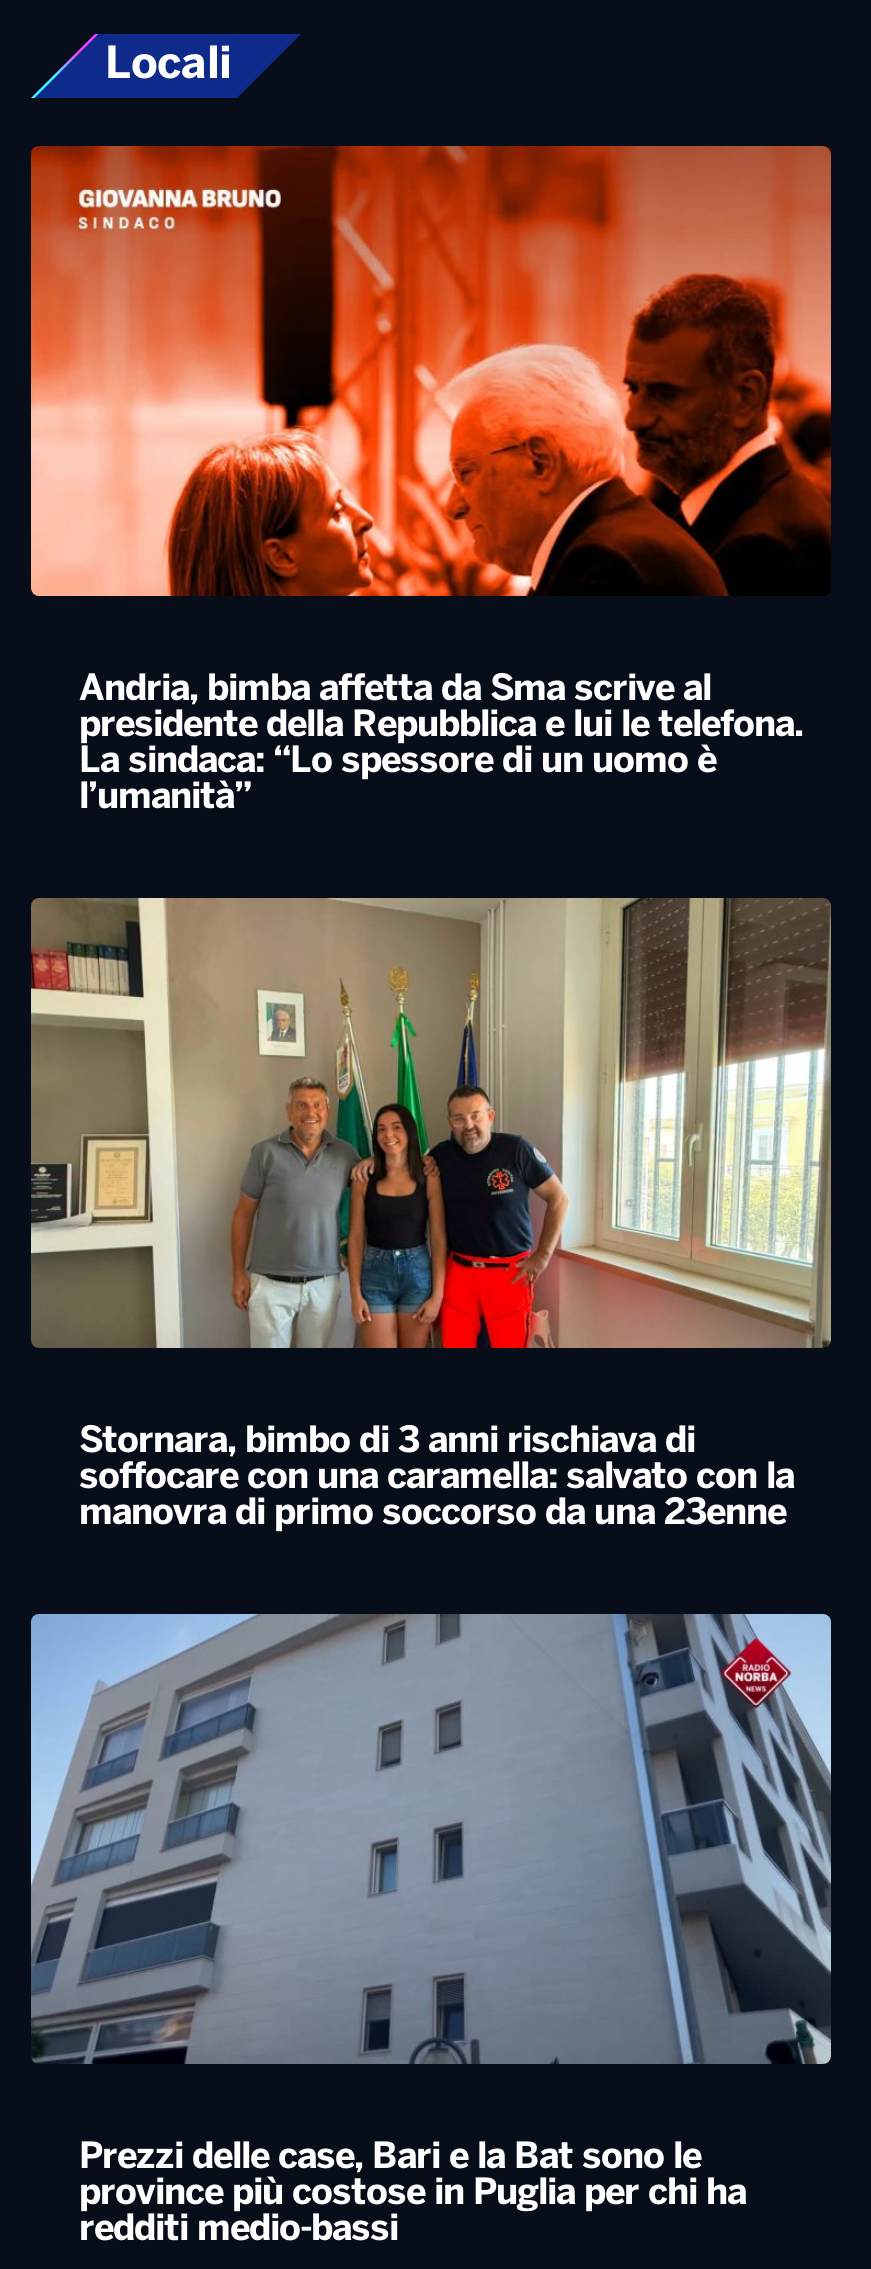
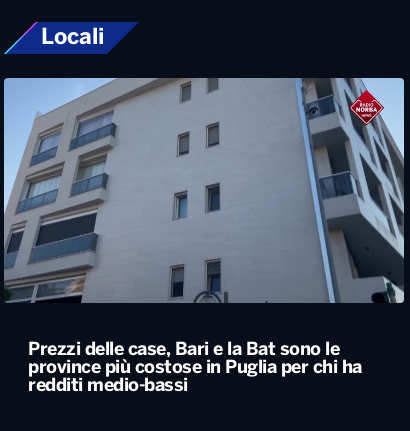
[29,144,833,817] [image] | Andria, bimba affetta da Sma scrive al | presidente della Repubblica e lui le telefona. | La sindaca: “Lo spessore di un uomo è | l’umanità” -> none
[29,896,833,1532] [image] | Stornara, bimbo di 3 anni rischiava di | soffocare con una caramella: salvato con la | manovra di primo soccorso da una 23enne -> none

